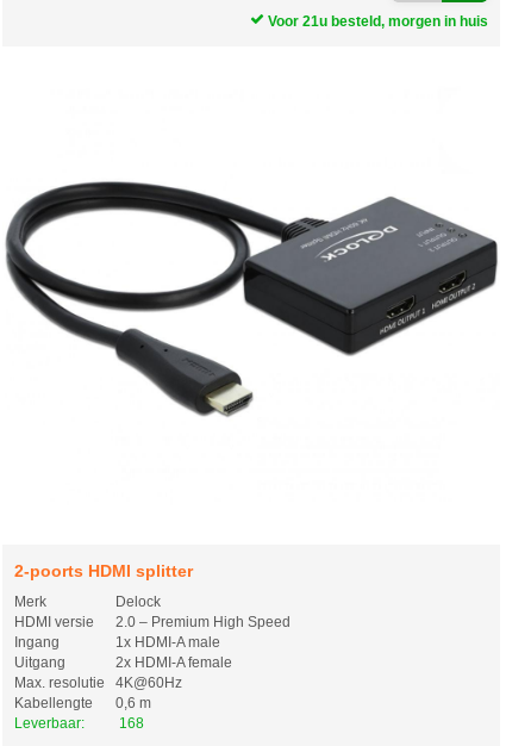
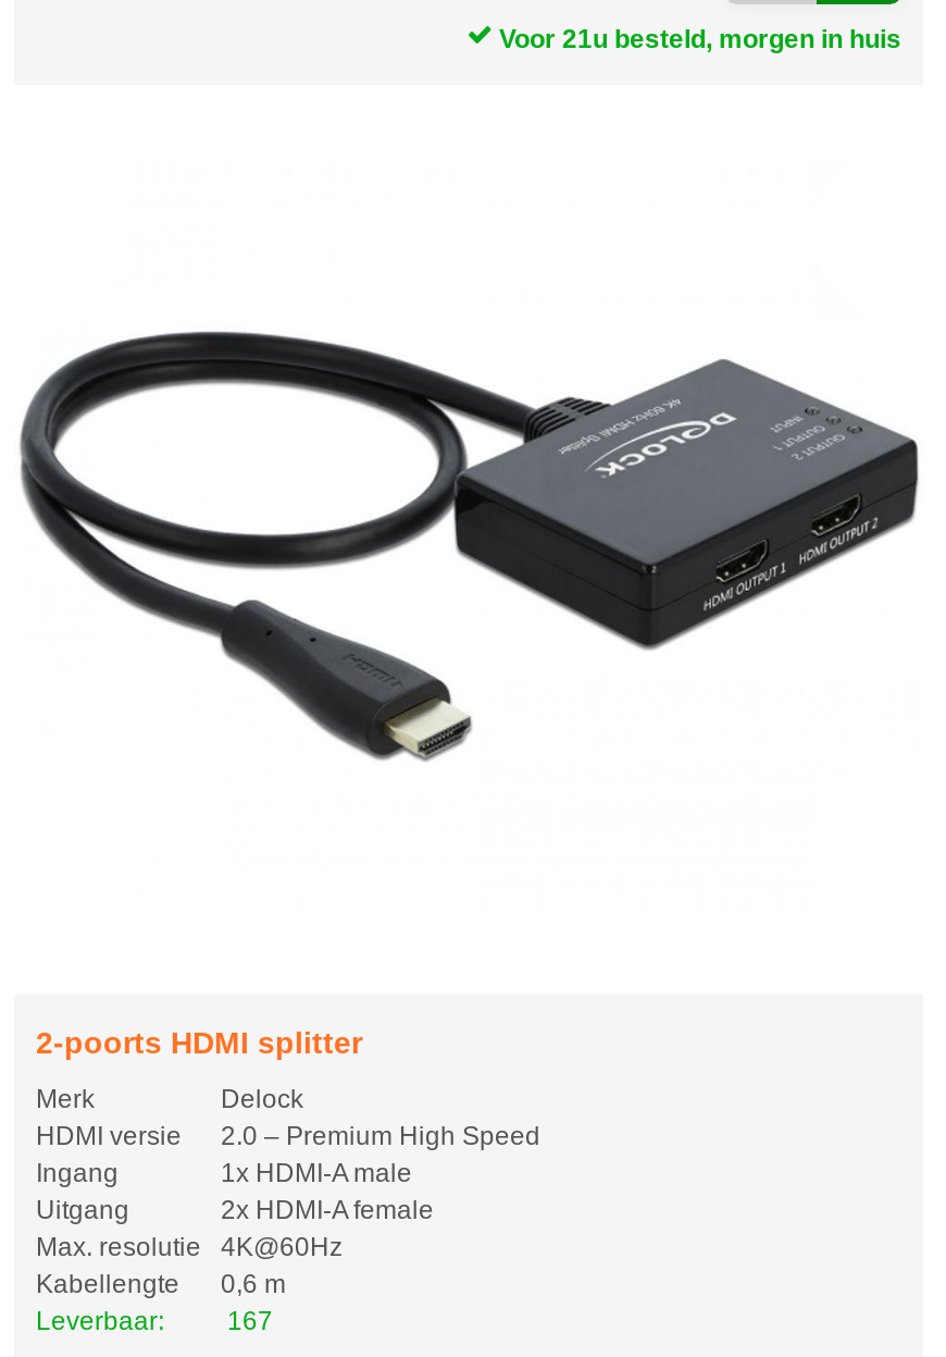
[119,715,144,732] 168 -> [227,1306,273,1336] 167

